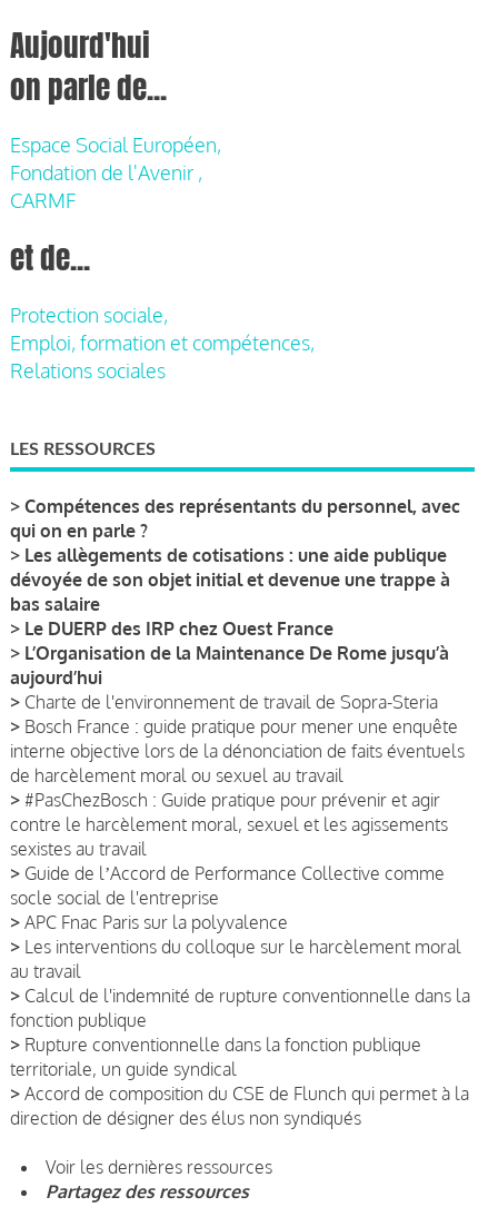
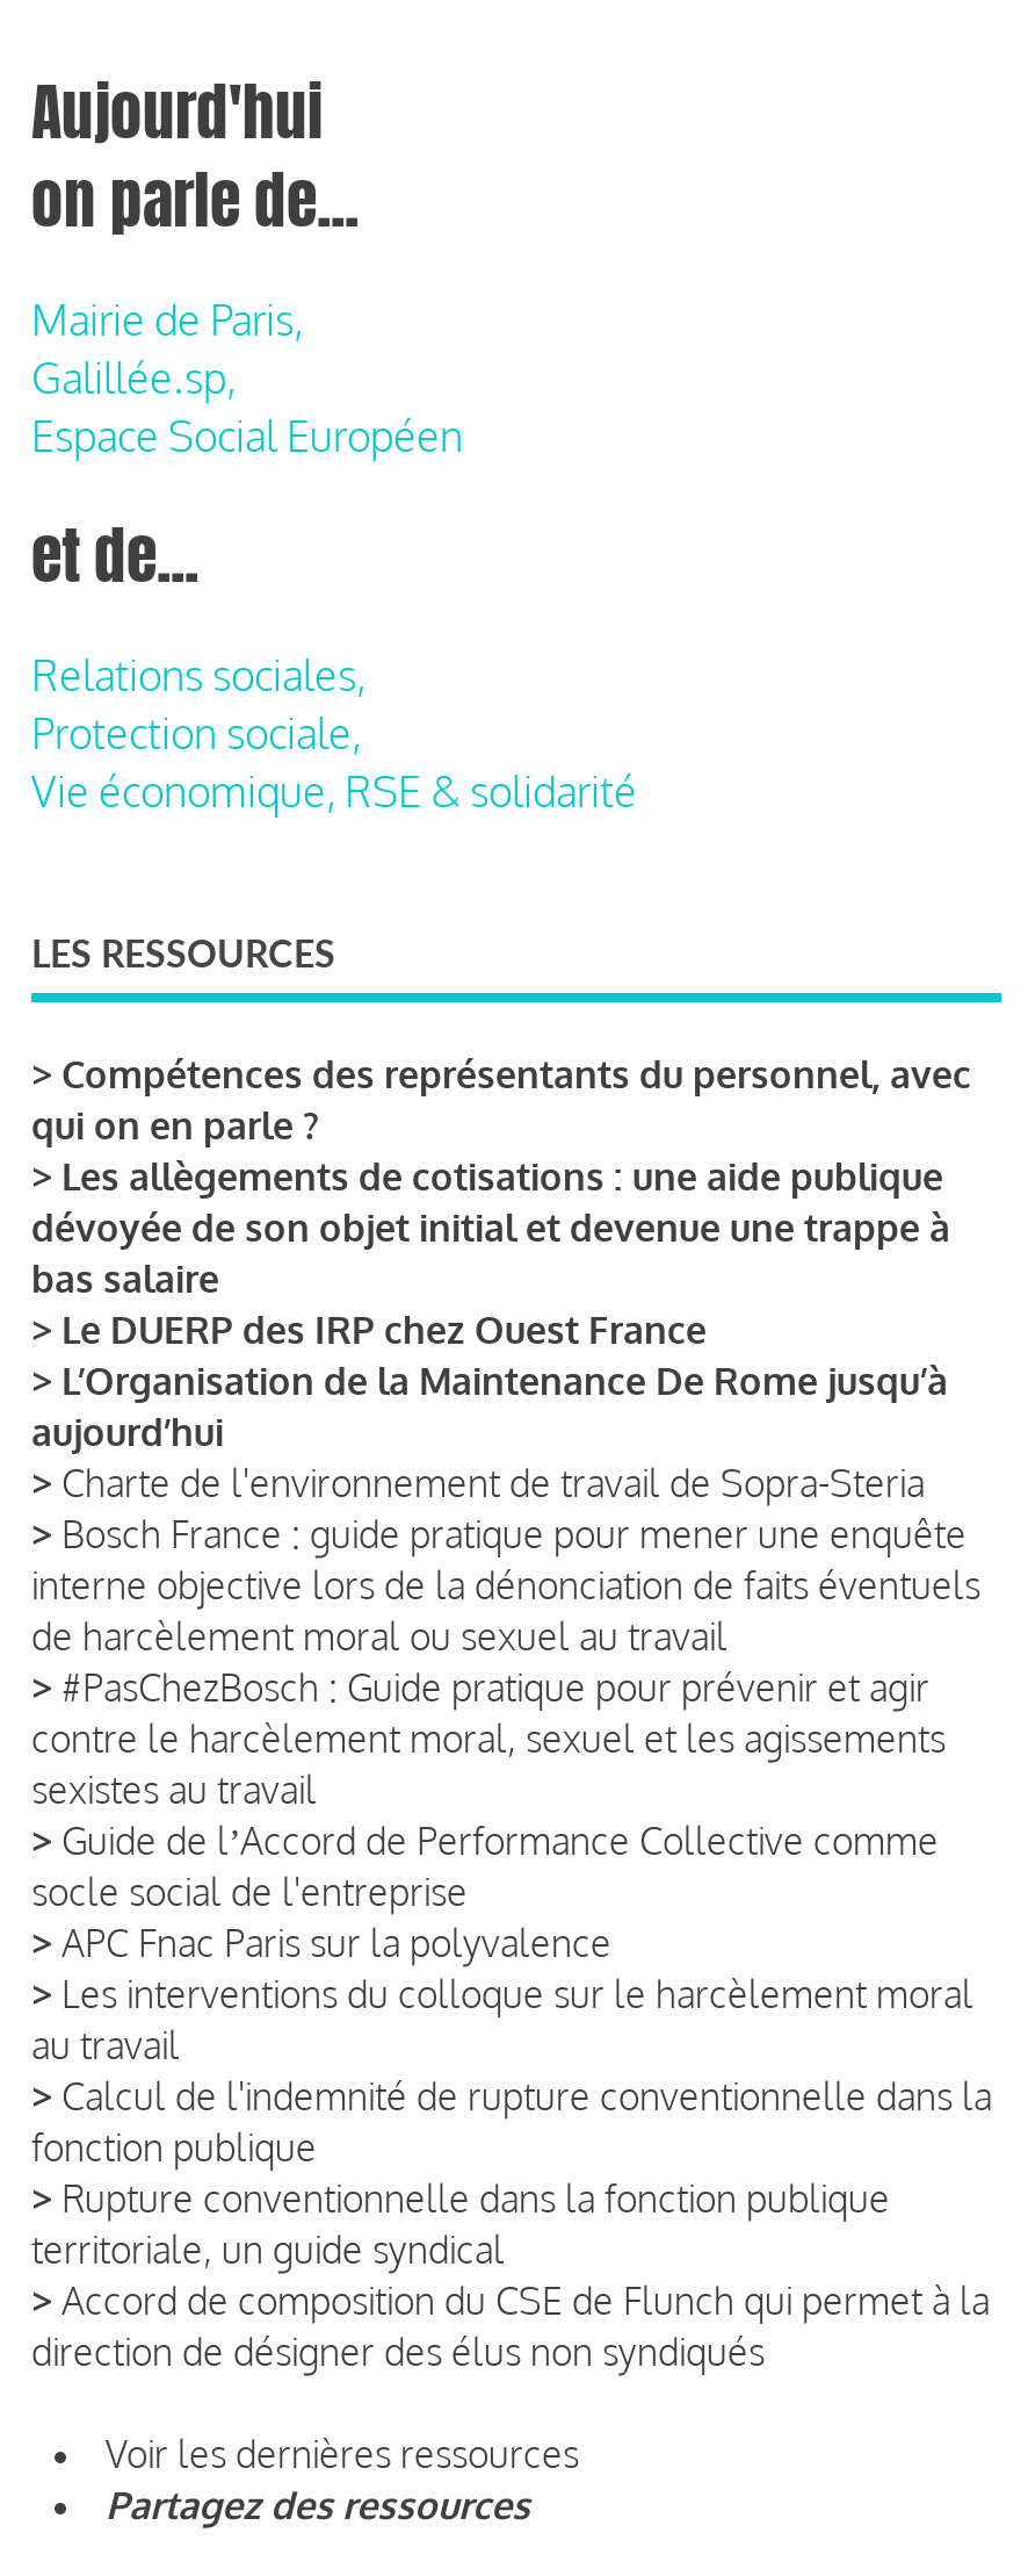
[10,132,221,212] Espace Social Européen, | Fondation de l'Avenir , | CARMF -> [31,293,463,461] Mairie de Paris, | Galillée.sp, | Espace Social Européen
none -> [31,649,365,700] Relations sociales,
moved [10,302,168,327] -> [31,707,361,758]: Protection sociale,
[10,330,315,382] Emploi, formation et compétences, | Relations sociales -> [31,765,637,816] Vie économique, RSE & solidarité

